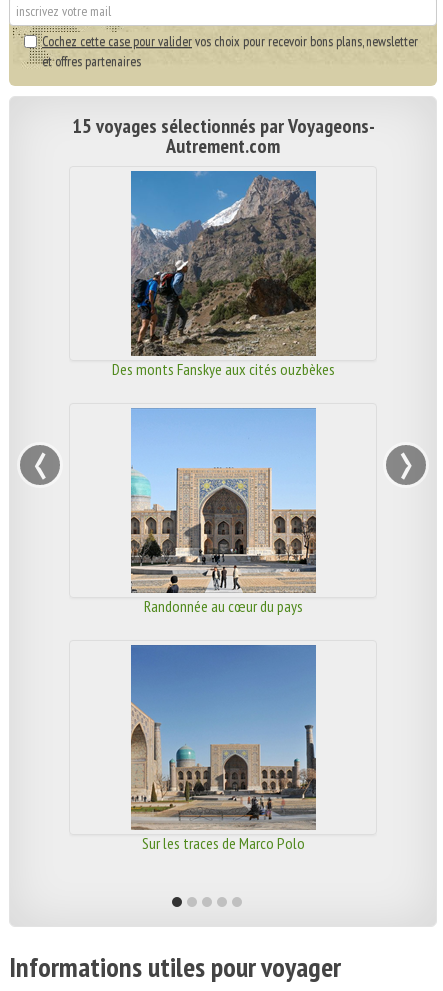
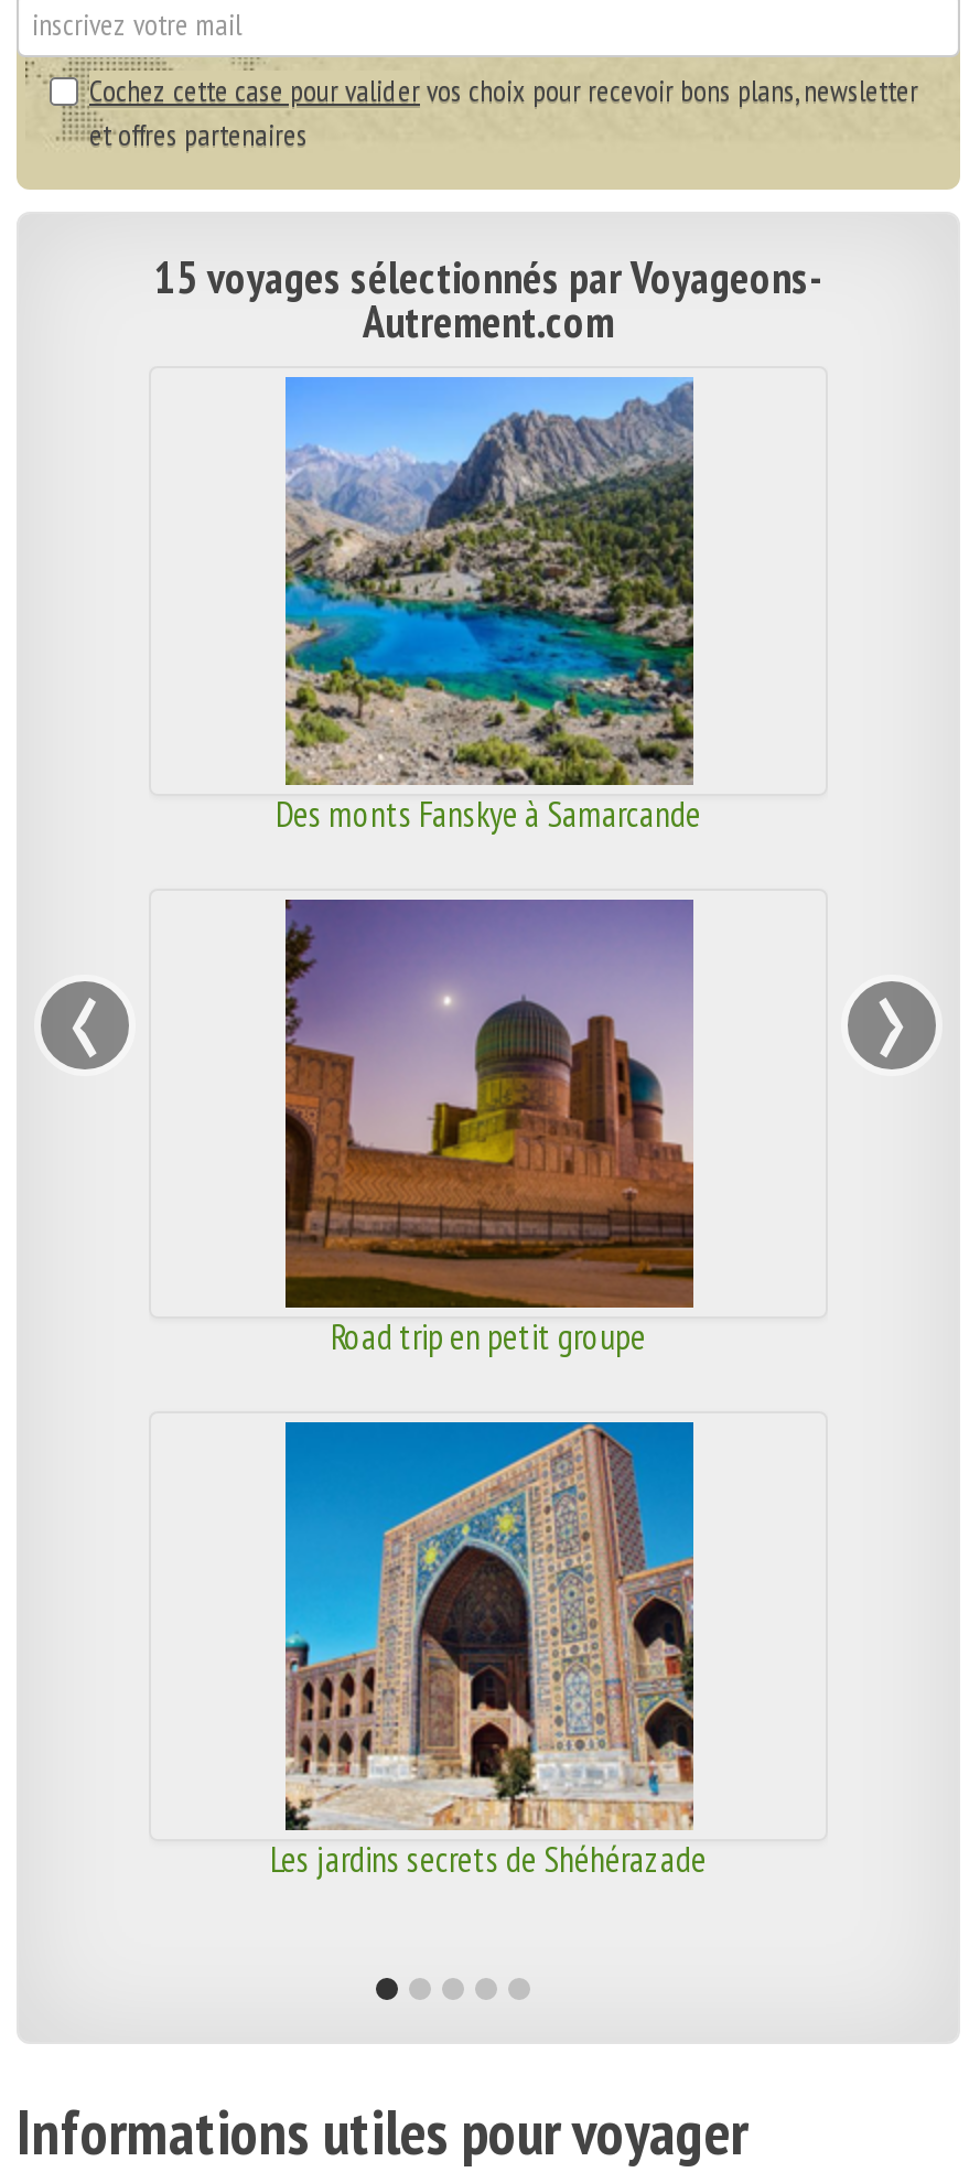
[111,171,334,379] [image] | Des monts Fanskye aux cités ouzbèkes -> [276,377,701,836] [image] | Des monts Fanskye à Samarcande
[130,408,317,616] [image] | Randonnée au cœur du pays -> [283,897,696,1358] [image] | Road trip en petit groupe
[130,645,317,853] [image] | Sur les traces de Marco Polo -> [270,1422,707,1881] [image] | Les jardins secrets de Shéhérazade

